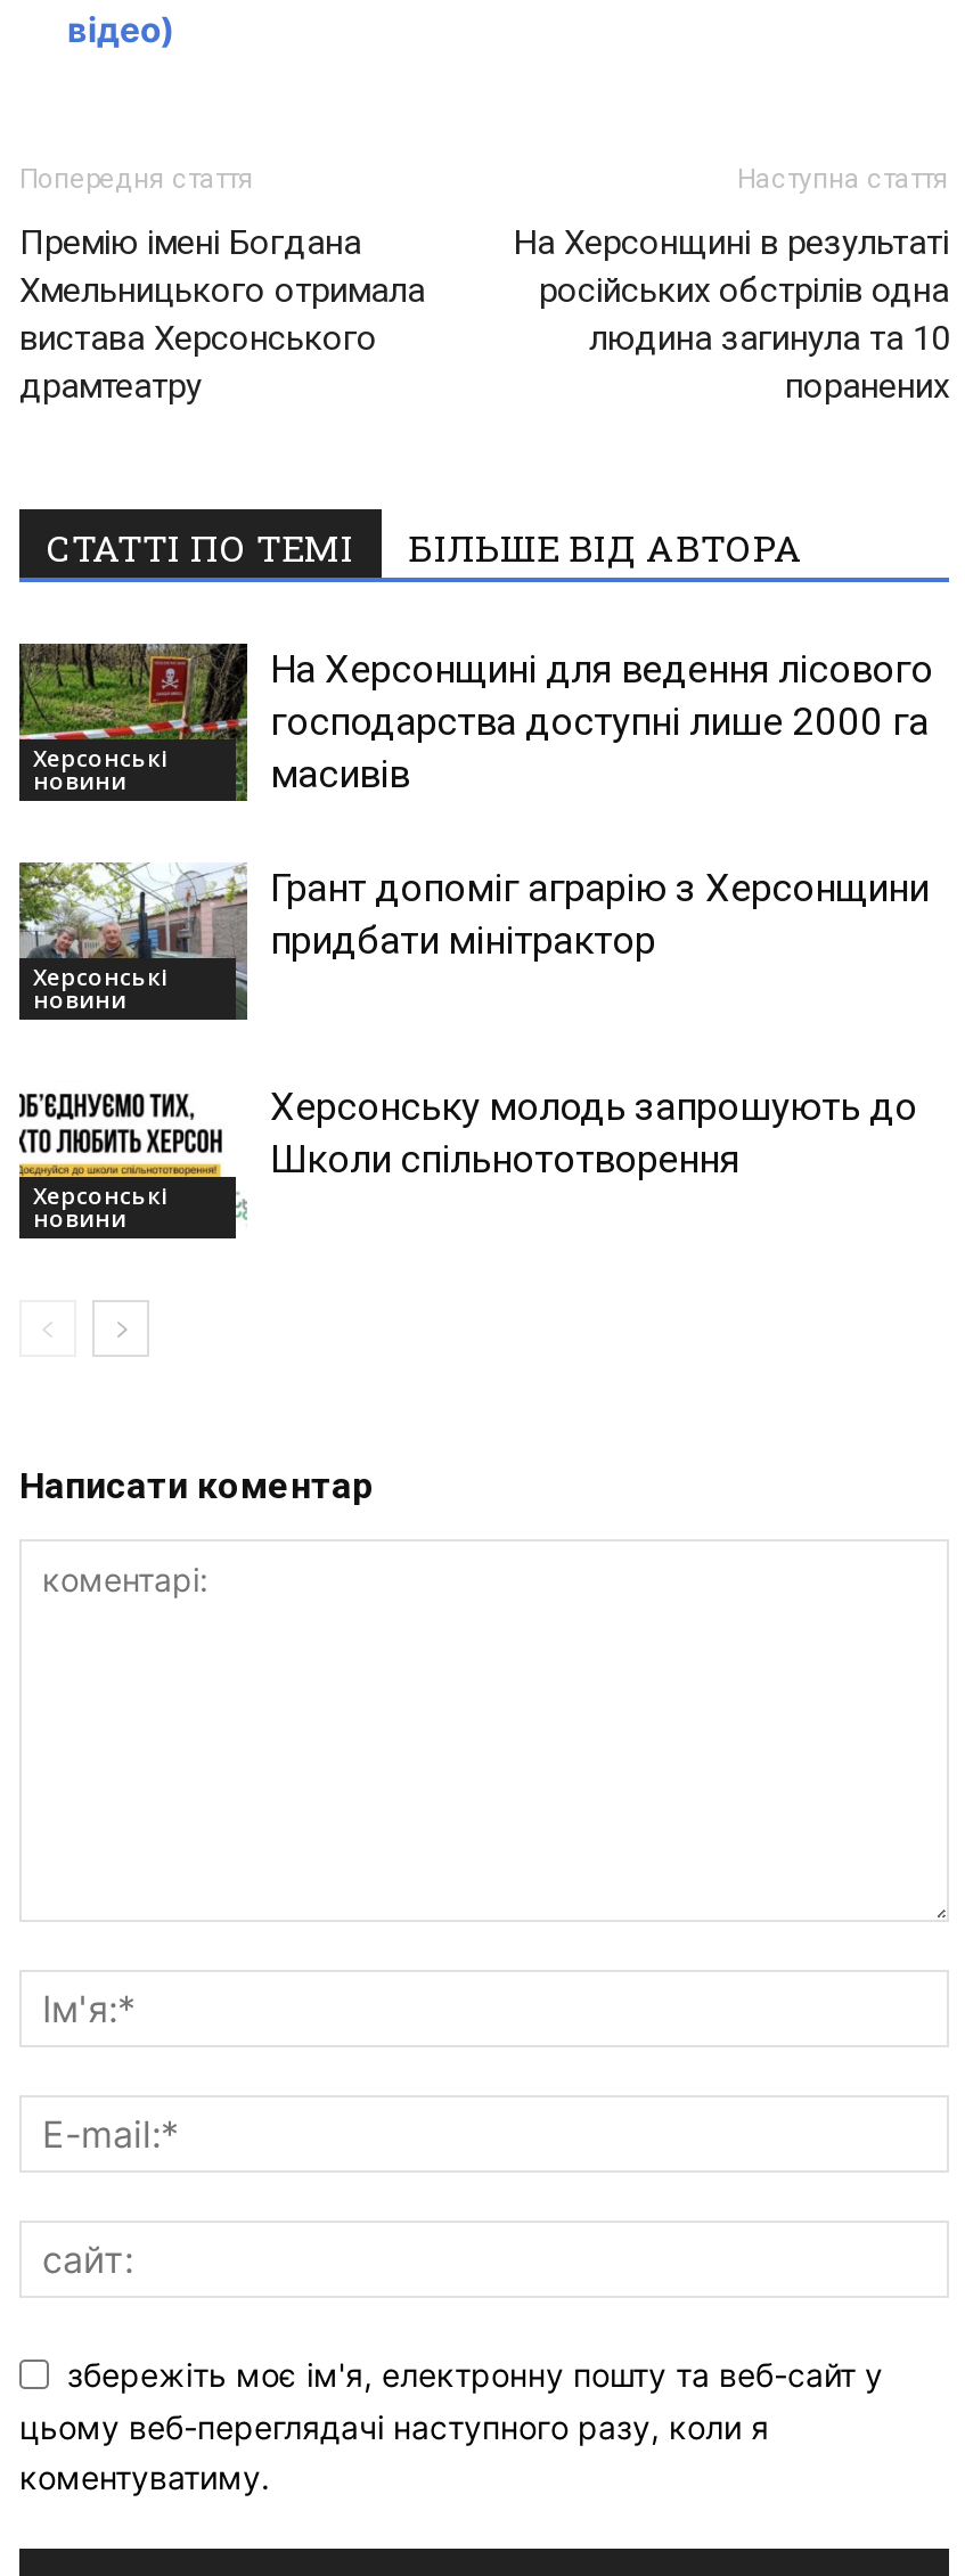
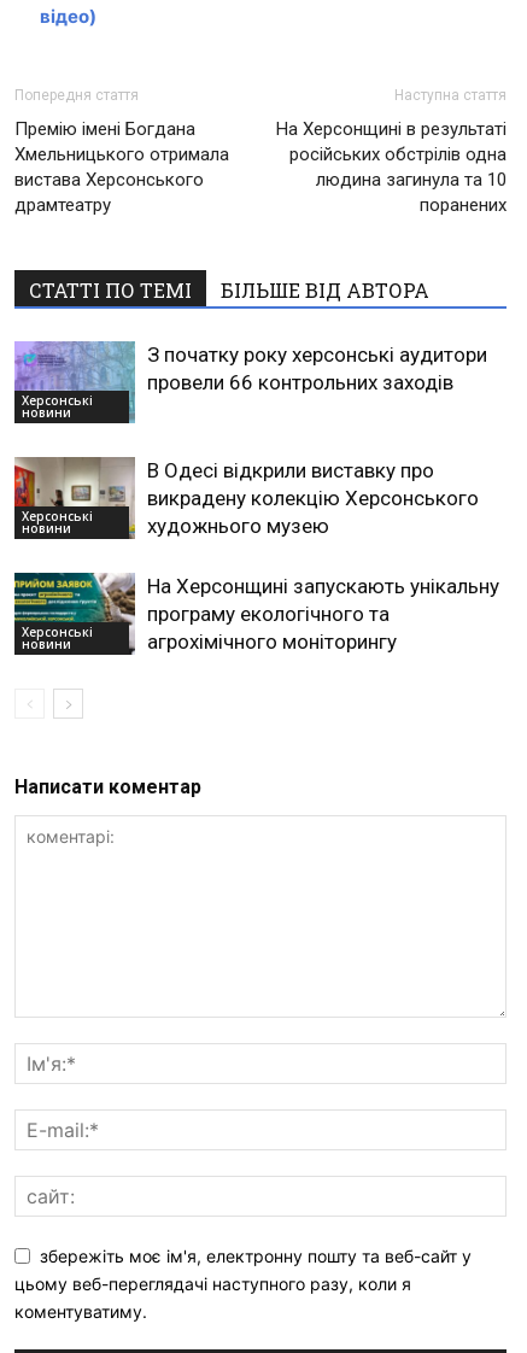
[17,640,933,797] [image] | На Херсонщині для ведення лісового | господарства доступні лише 2000 га | масивів -> [13,340,487,423] [image] | З початку року херсонські аудитори | провели 66 контрольних заходів
[17,861,929,987] [image] | Грант допоміг аграрію з Херсонщини | придбати мінітрактор -> [13,456,479,537] [image] | В Одесі відкрили виставку про | викрадену колекцію Херсонського | художнього музею
[17,1082,917,1182] [image] | Херсонську молодь запрошують до | Школи спільнототворення -> [13,572,499,654] [image] | На Херсонщині запускають унікальну | програму екологічного та | агрохімічного моніторингу

